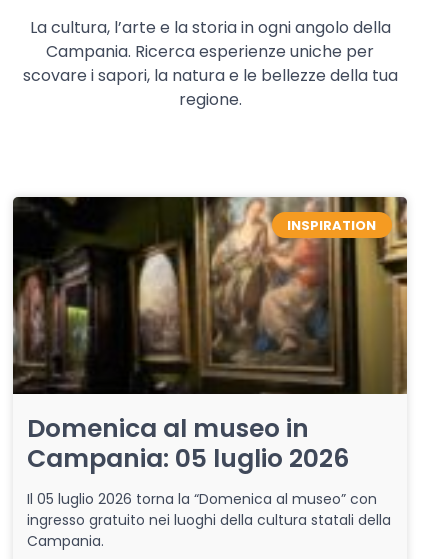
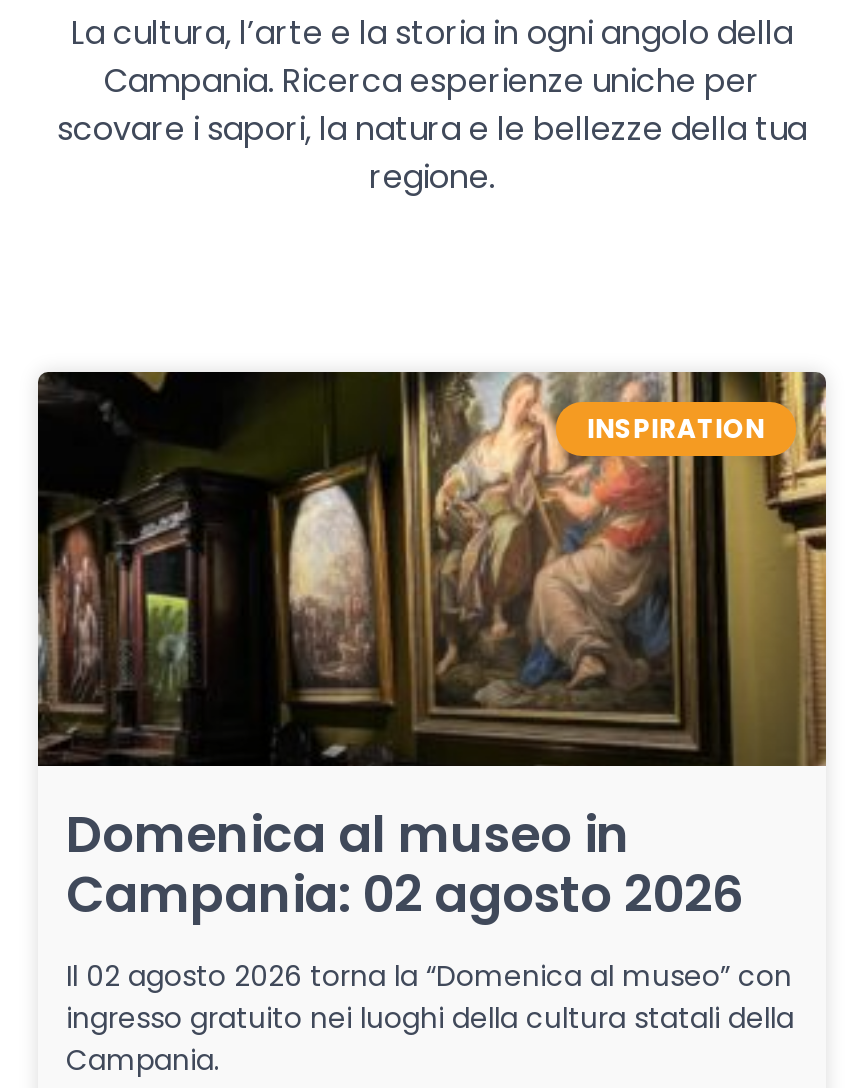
[27,441,349,476] Campania: 05 luglio 2026 -> [66,860,744,930] Campania: 02 agosto 2026
[27,489,377,509] Il 05 luglio 2026 torna la “Domenica al museo” con -> [66,956,792,996] Il 02 agosto 2026 torna la “Domenica al museo” con

